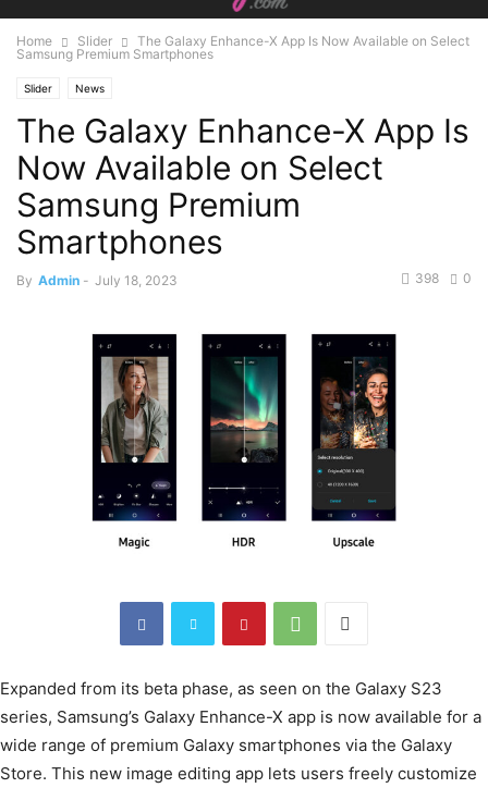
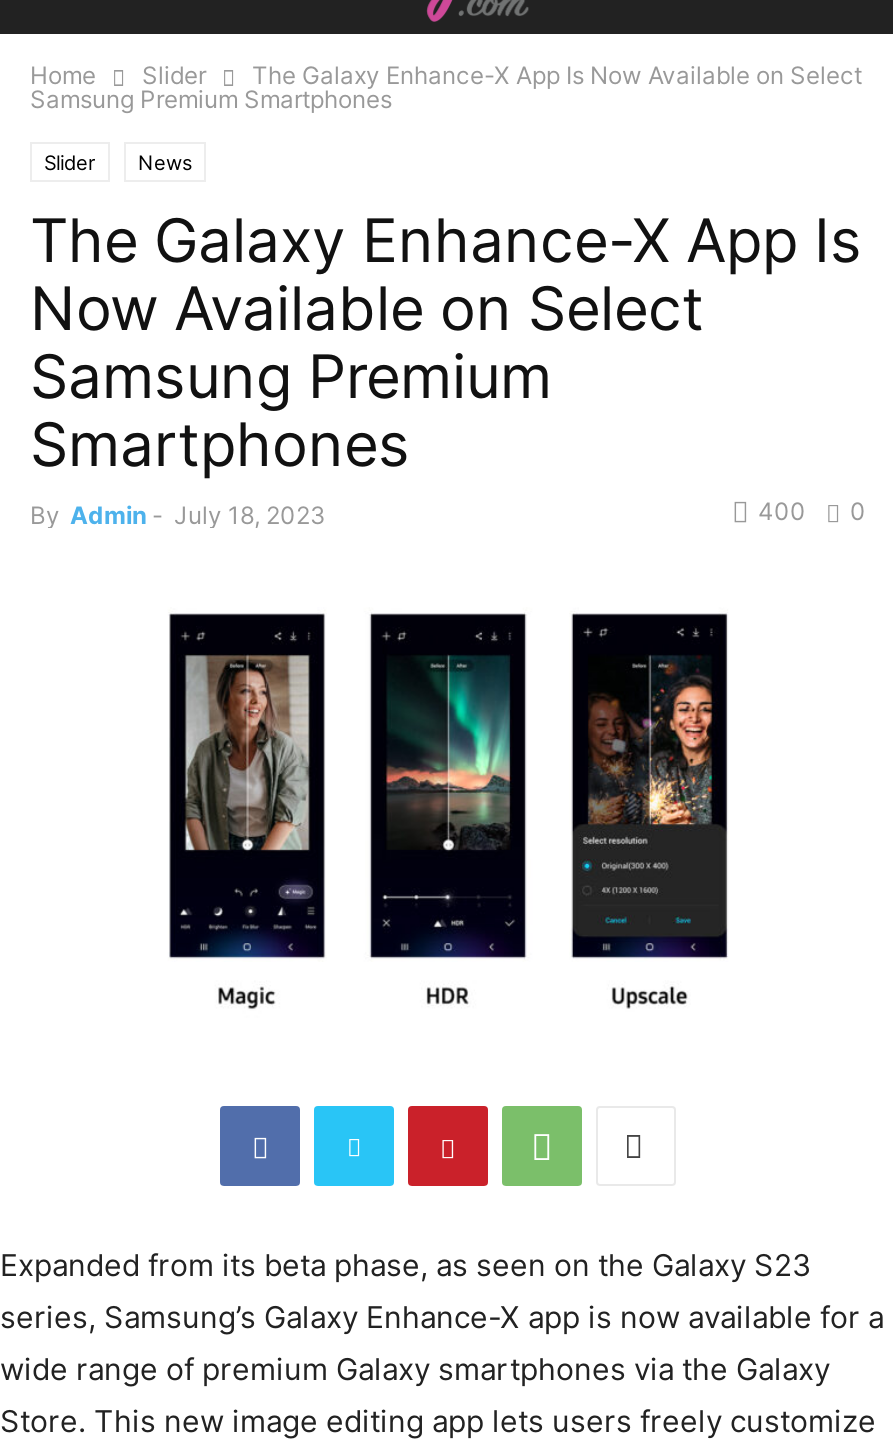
[415,270,472,286] 398 0 -> [758,496,866,526] 400 0

